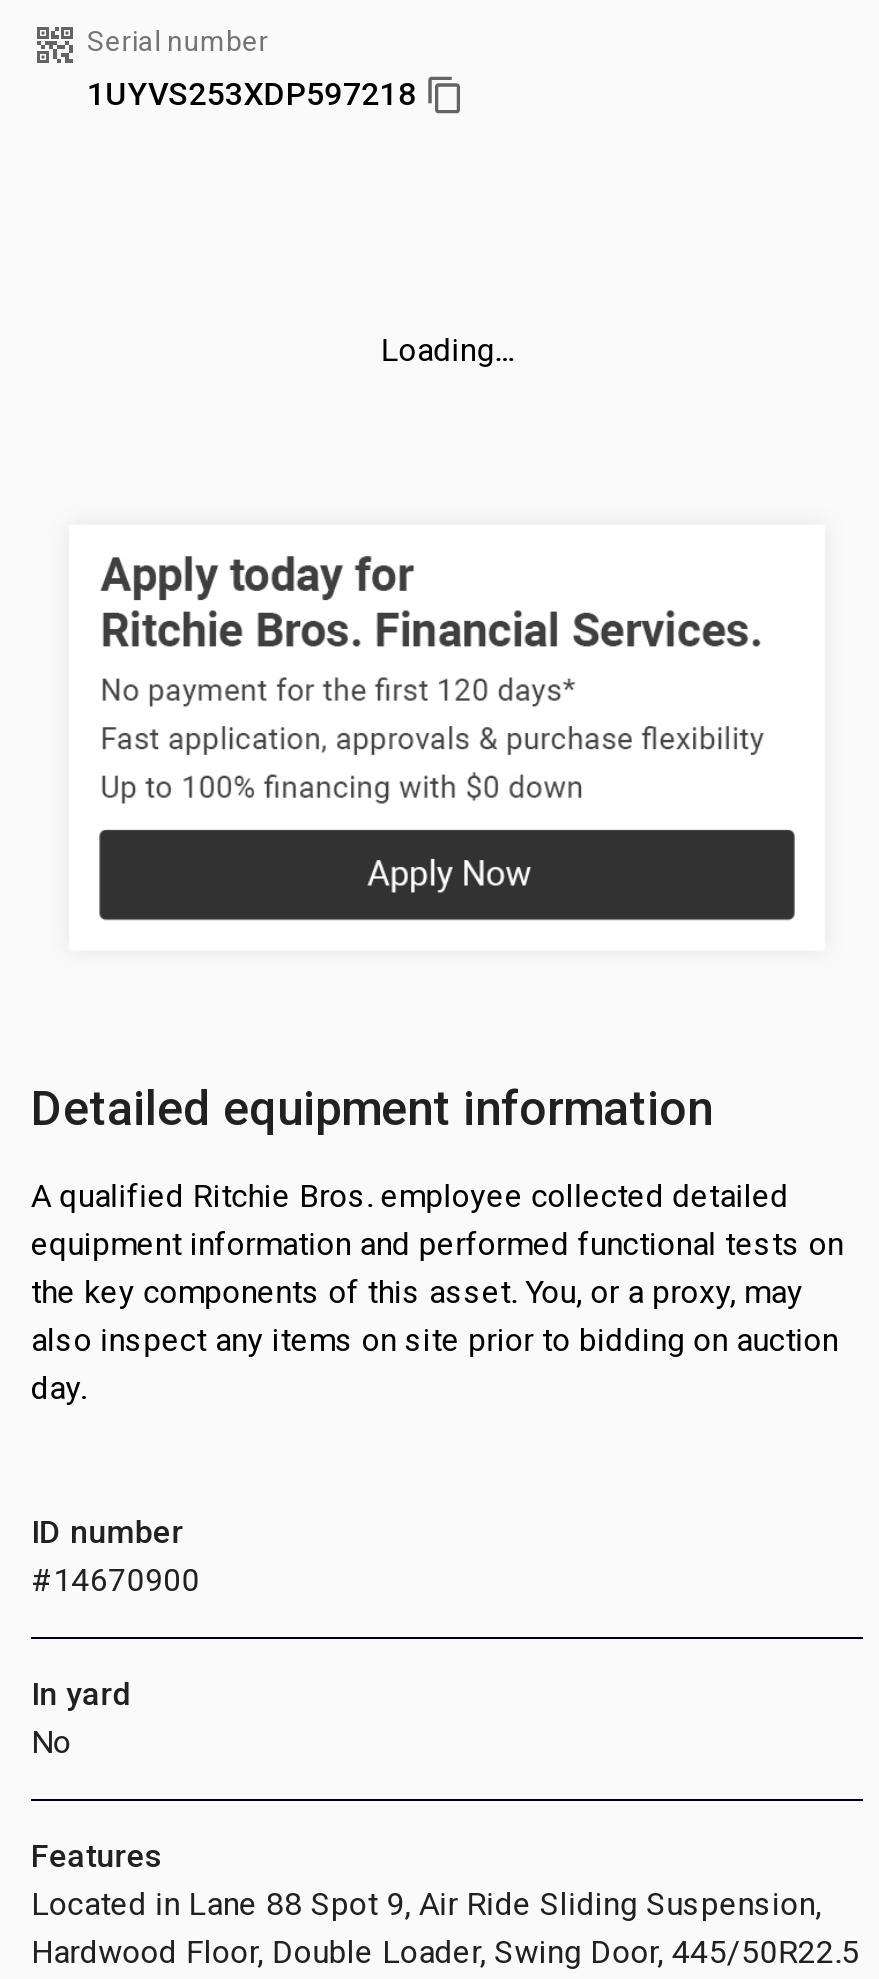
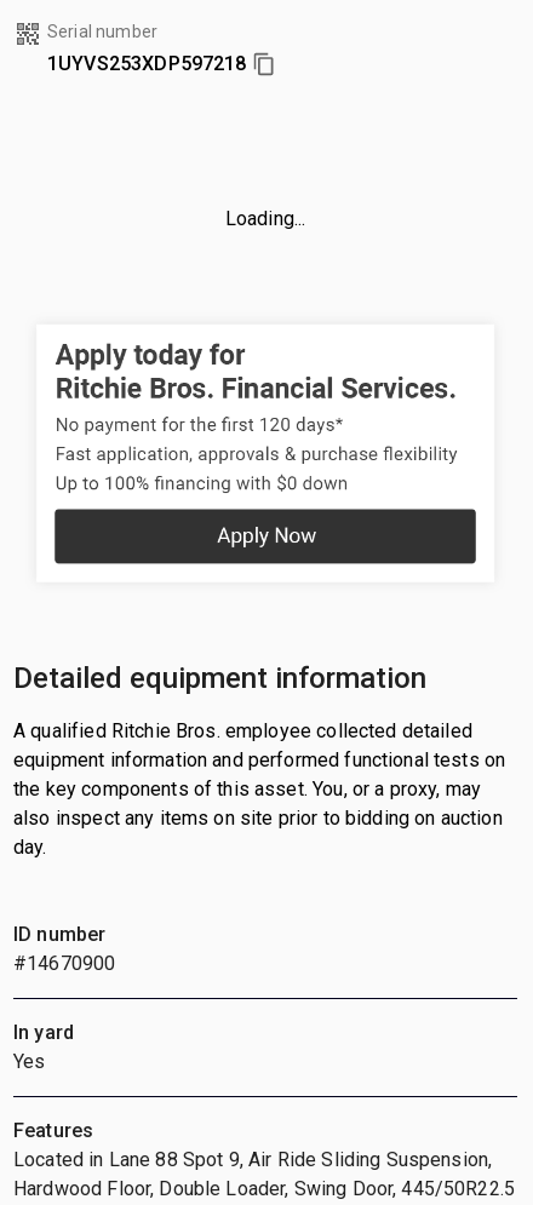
[31,1723,72,1761] No -> [13,1050,45,1073] Yes

